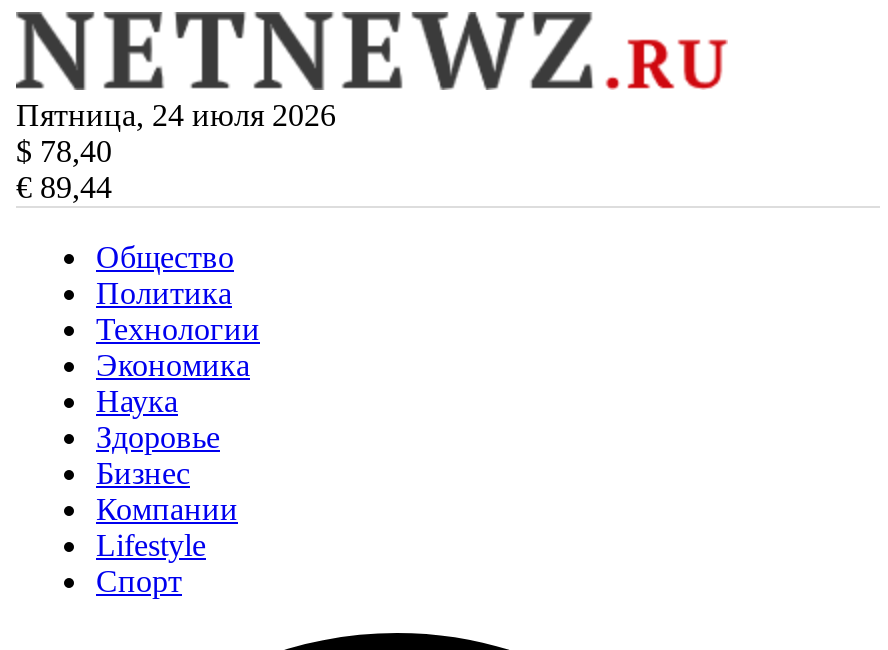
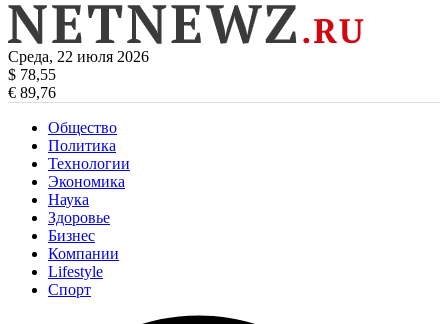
[16,98,336,132] Пятница, 24 июля 2026 -> [8,48,149,65] Среда, 22 июля 2026
[16,134,112,168] $ 78,40 -> [8,66,56,83] $ 78,55
[16,170,112,204] € 89,44 -> [8,84,56,101] € 89,76

